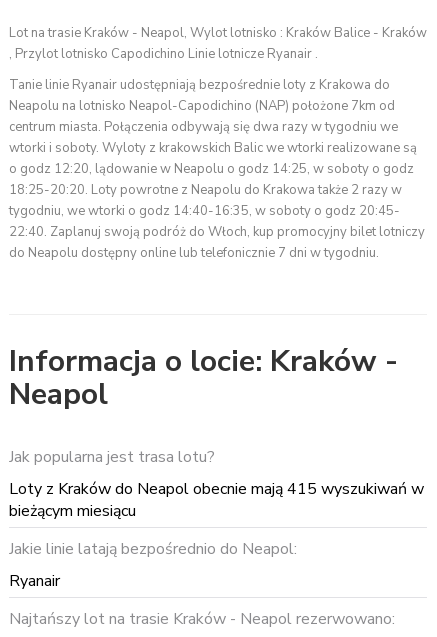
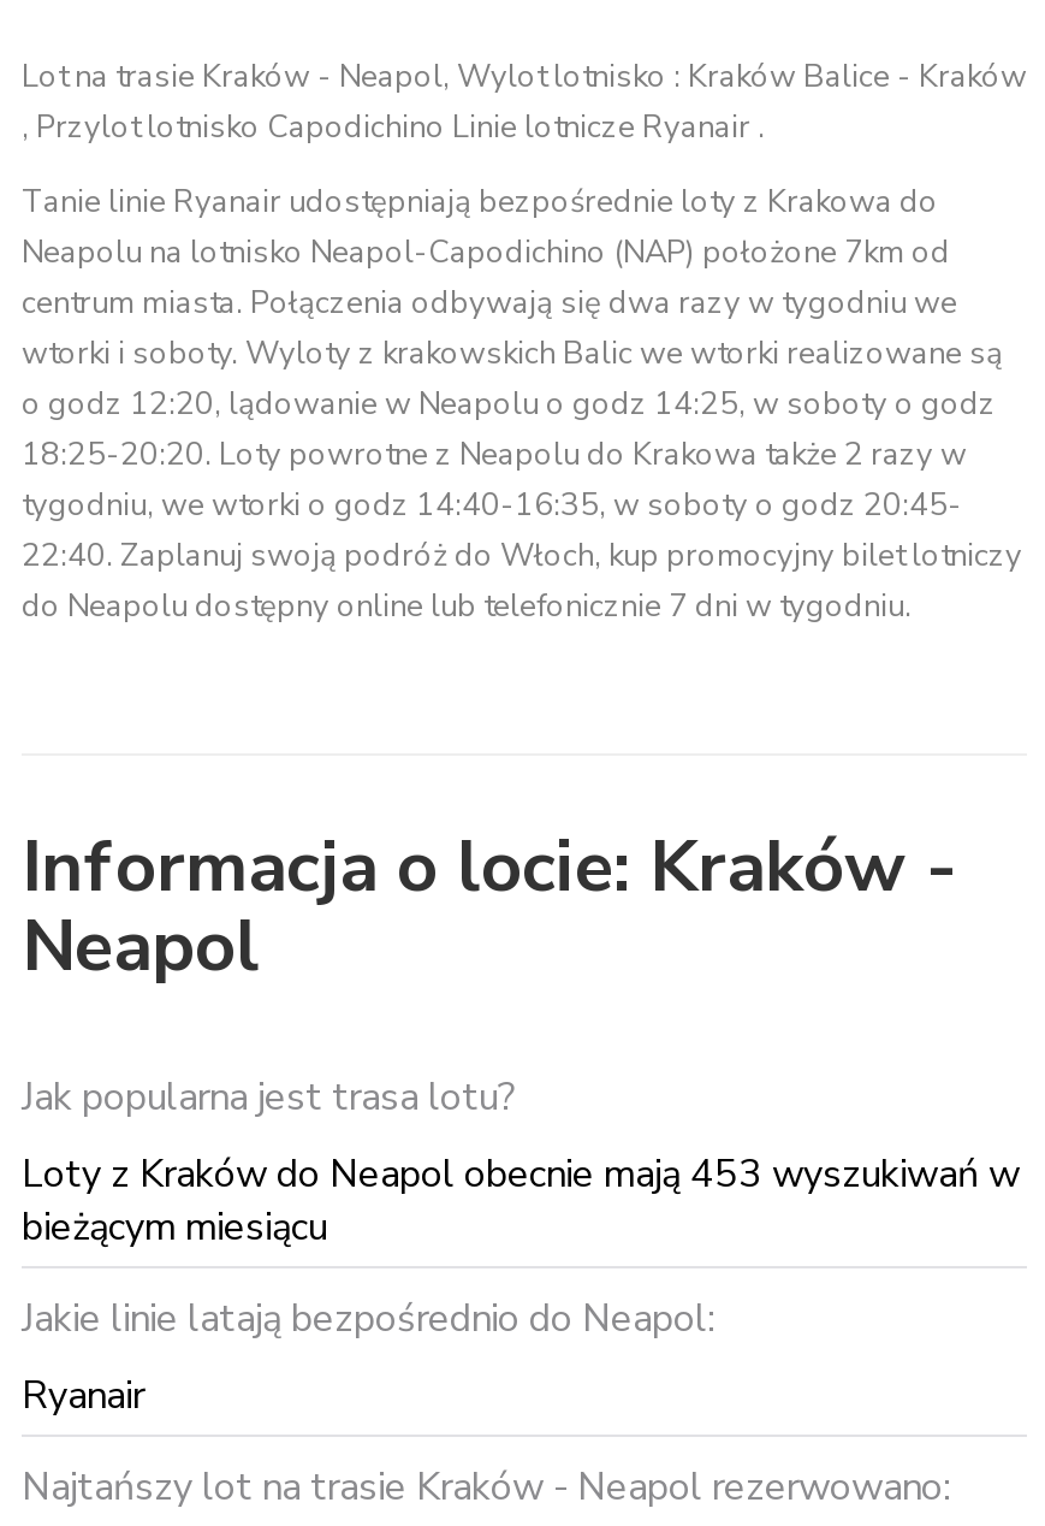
[9,478,424,500] Loty z Kraków do Neapol obecnie mają 415 wyszukiwań w -> [22,1148,1020,1201] Loty z Kraków do Neapol obecnie mają 453 wyszukiwań w

